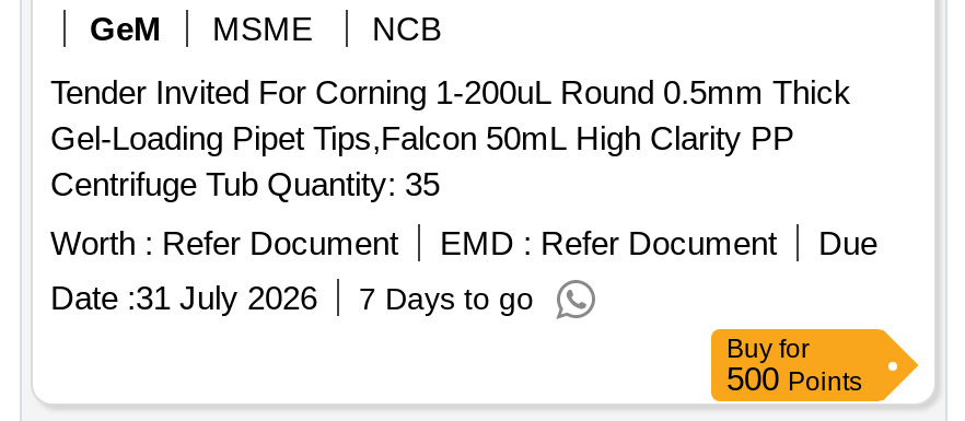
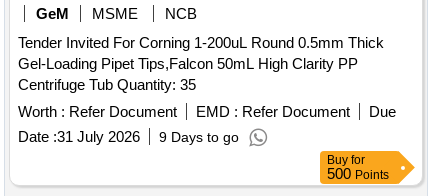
[50,279,534,316] Date : 31 July 2026 7 Days to go -> [18,128,239,145] Date : 31 July 2026 9 Days to go

